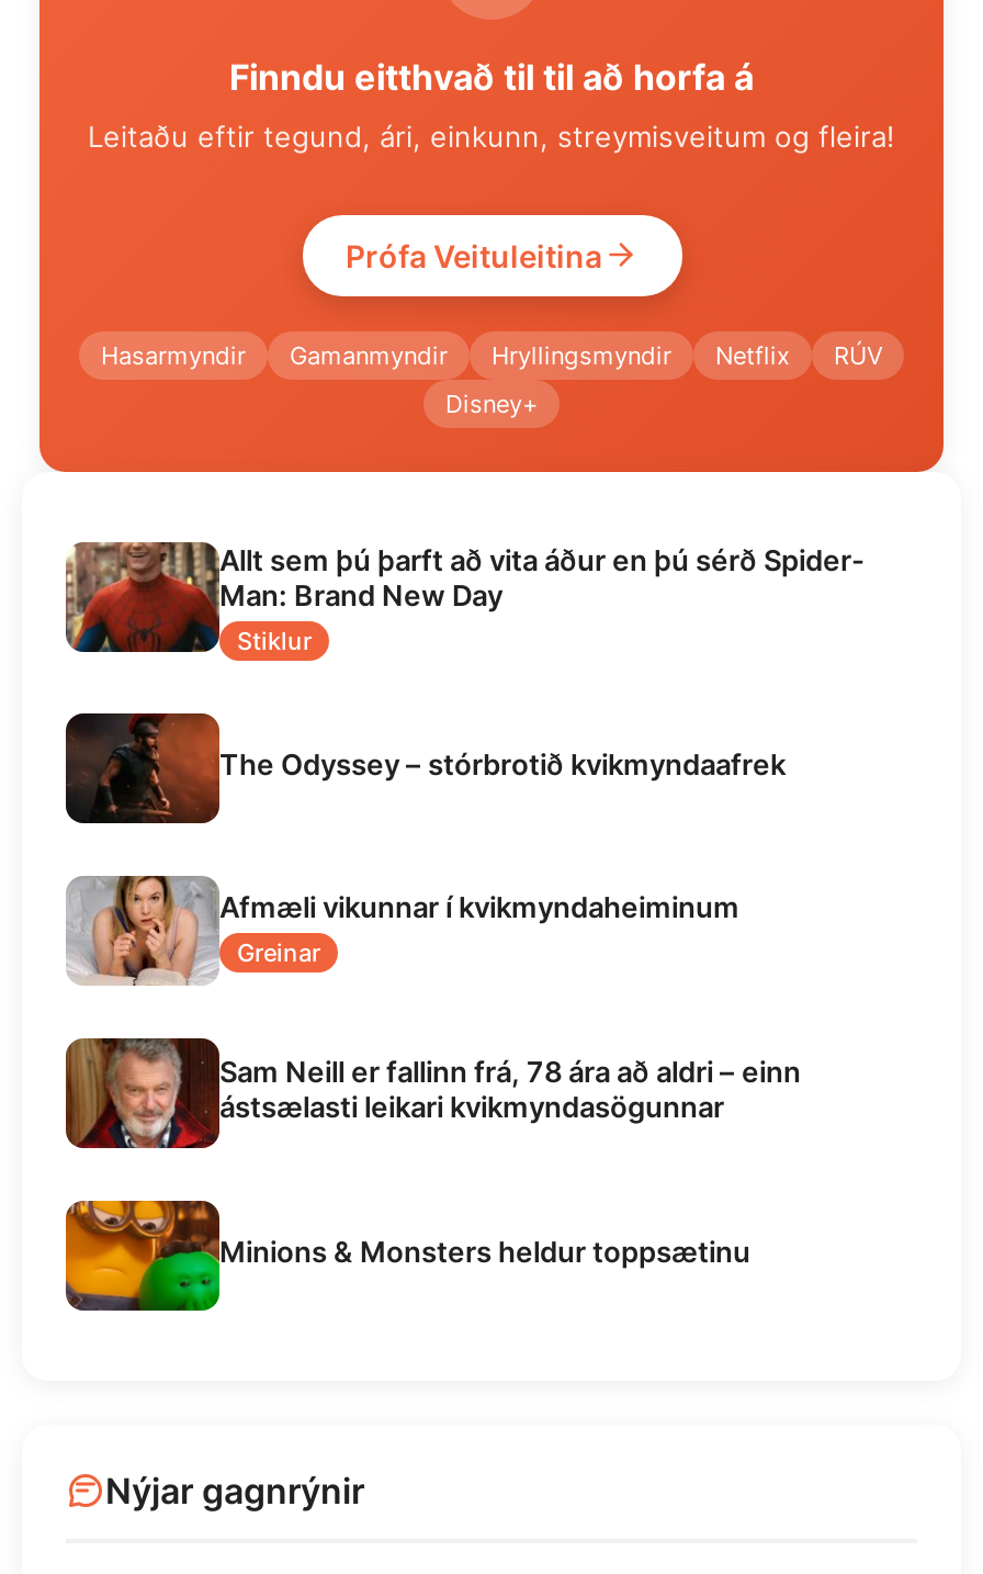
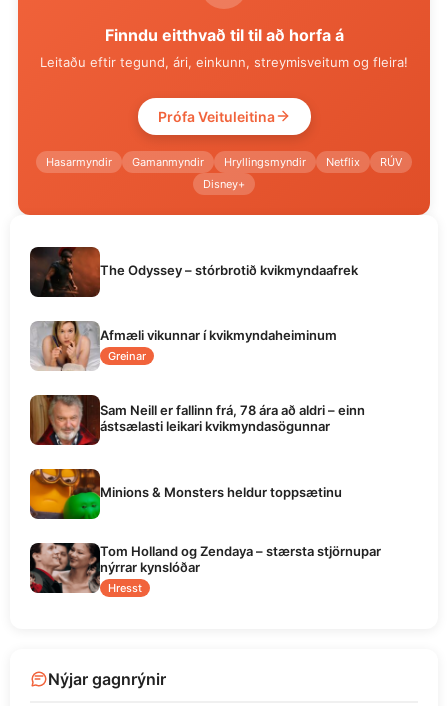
[64,540,865,656] [image] | Allt sem þú þarft að vita áður en þú sérð Spider- | Man: Brand New Day | Stiklur -> none
moved [64,711,801,1268] -> [29,246,365,500]: [image] | The Odyssey – stórbrotið kvikmyndaafrek | Afmæli vikunnar í kvikmyndaheiminum | Greinar | Sam Neill er fallinn frá, 78 ára að aldri – einn | ástsælasti leikari kvikmyndasögunnar | Minions & Monsters heldur toppsætinu
none -> [29,542,381,597] [image] | Tom Holland og Zendaya – stærsta stjörnupar | nýrrar kynslóðar | Hresst

